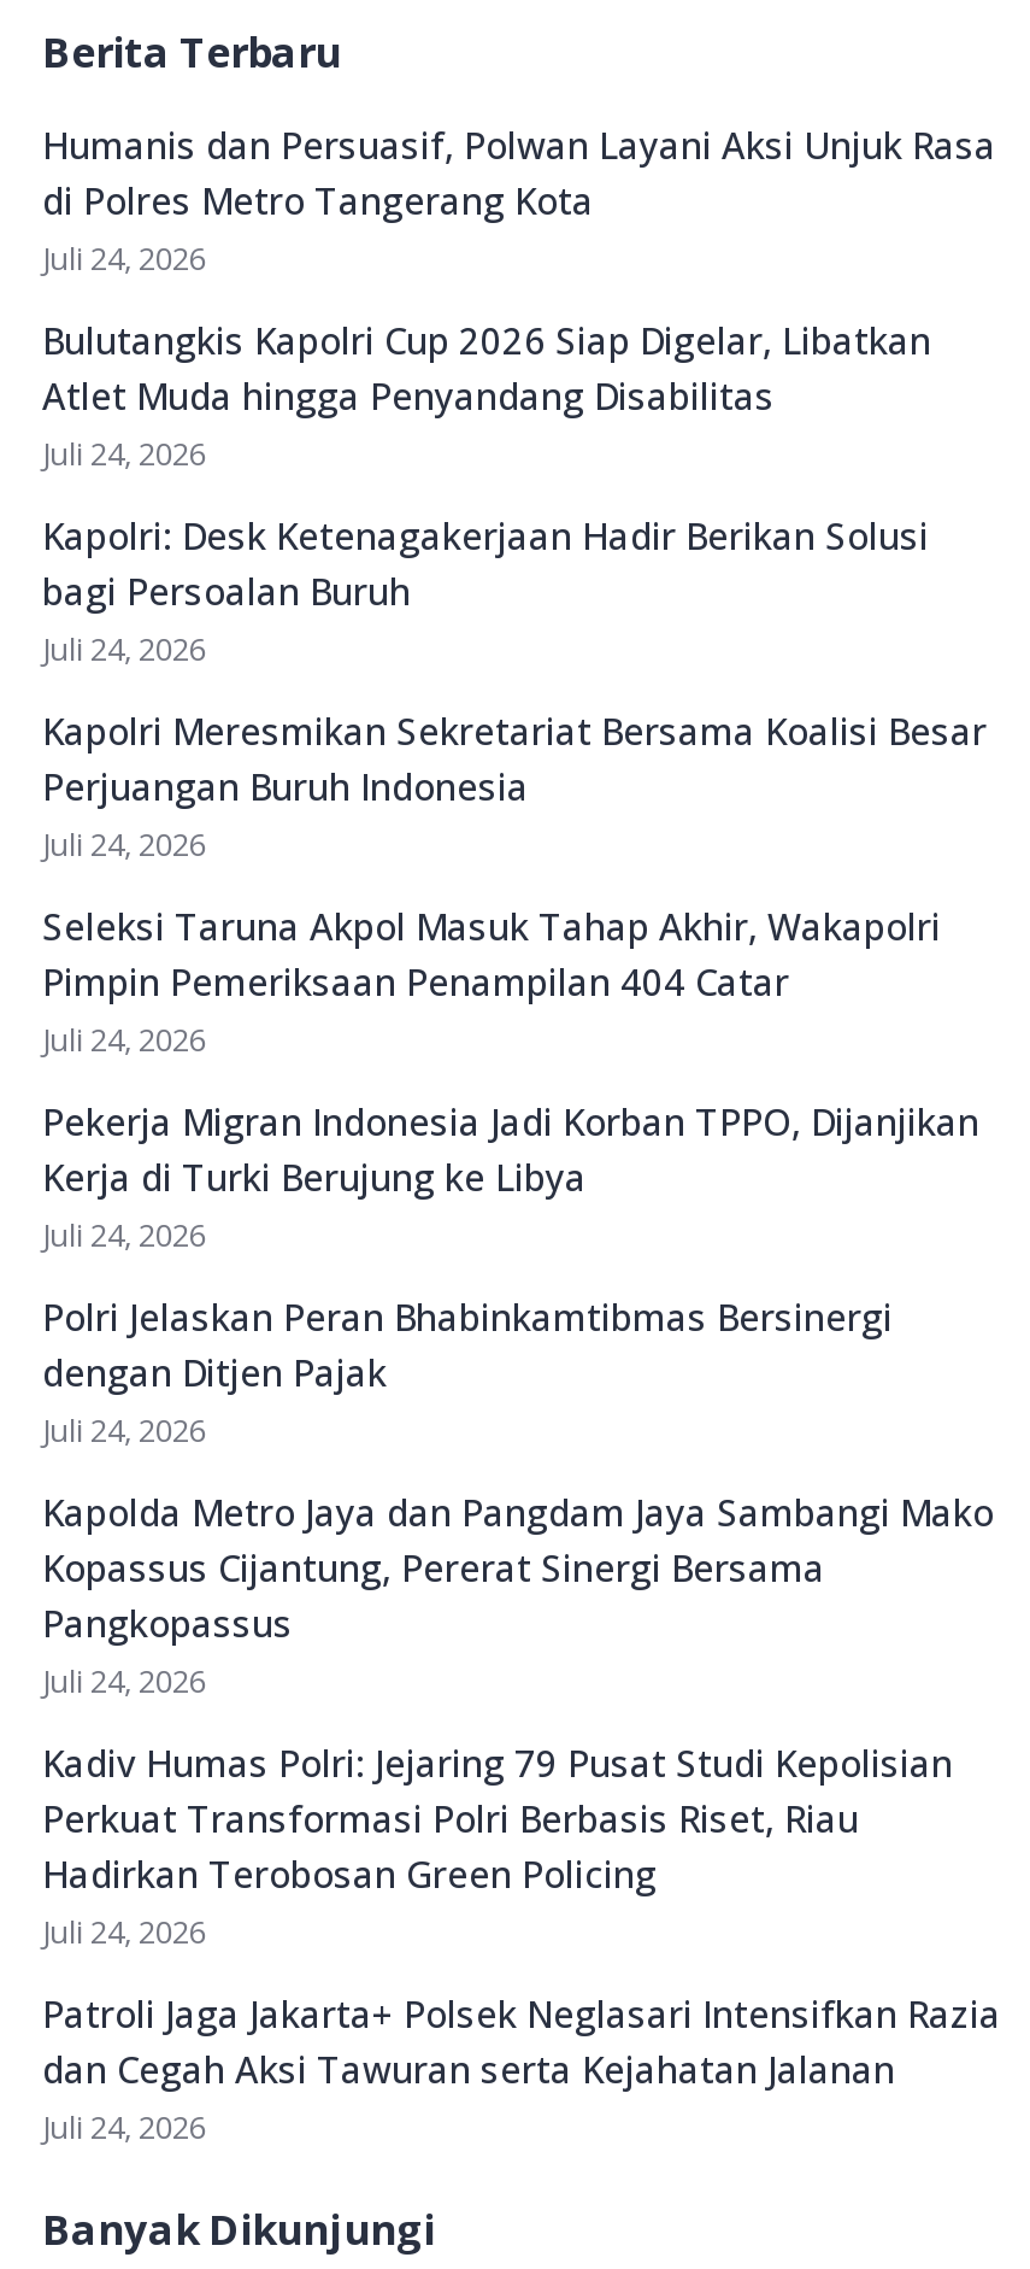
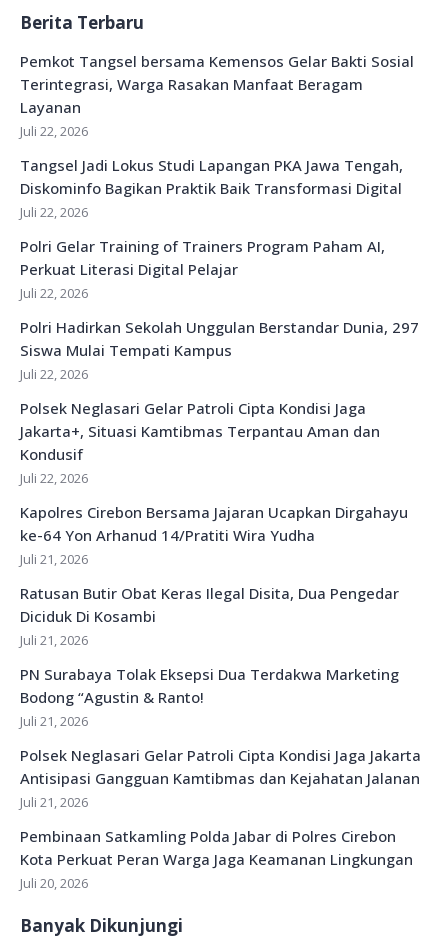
[42,121,996,280] Humanis dan Persuasif, Polwan Layani Aksi Unjuk Rasa | di Polres Metro Tangerang Kota | Juli 24, 2026 -> [20,51,414,140] Pemkot Tangsel bersama Kemensos Gelar Bakti Sosial | Terintegrasi, Warga Rasakan Manfaat Beragam | Layanan | Juli 22, 2026
[42,317,931,476] Bulutangkis Kapolri Cup 2026 Siap Digelar, Libatkan | Atlet Muda hingga Penyandang Disabilitas | Juli 24, 2026 -> [20,155,403,221] Tangsel Jadi Lokus Studi Lapangan PKA Jawa Tengah, | Diskominfo Bagikan Praktik Baik Transformasi Digital | Juli 22, 2026
[42,512,929,671] Kapolri: Desk Ketenagakerjaan Hadir Berikan Solusi | bagi Persoalan Buruh | Juli 24, 2026 -> [20,236,385,302] Polri Gelar Training of Trainers Program Paham AI, | Perkuat Literasi Digital Pelajar | Juli 22, 2026
[42,707,987,866] Kapolri Meresmikan Sekretariat Bersama Koalisi Besar | Perjuangan Buruh Indonesia | Juli 24, 2026 -> [20,317,419,383] Polri Hadirkan Sekolah Unggulan Berstandar Dunia, 297 | Siswa Mulai Tempati Kampus | Juli 22, 2026
[42,903,941,1062] Seleksi Taruna Akpol Masuk Tahap Akhir, Wakapolri | Pimpin Pemeriksaan Penampilan 404 Catar | Juli 24, 2026 -> [20,398,380,487] Polsek Neglasari Gelar Patroli Cipta Kondisi Jaga | Jakarta+, Situasi Kamtibmas Terpantau Aman dan | Kondusif | Juli 22, 2026
[42,1098,979,1257] Pekerja Migran Indonesia Jadi Korban TPPO, Dijanjikan | Kerja di Turki Berujung ke Libya | Juli 24, 2026 -> [20,502,408,568] Kapolres Cirebon Bersama Jajaran Ucapkan Dirgahayu | ke-64 Yon Arhanud 14/Pratiti Wira Yudha | Juli 21, 2026
[42,1293,893,1452] Polri Jelaskan Peran Bhabinkamtibmas Bersinergi | dengan Ditjen Pajak | Juli 24, 2026 -> [20,583,399,649] Ratusan Butir Obat Keras Ilegal Disita, Dua Pengedar | Diciduk Di Kosambi | Juli 21, 2026
[42,1488,994,1703] Kapolda Metro Jaya dan Pangdam Jaya Sambangi Mako | Kopassus Cijantung, Pererat Sinergi Bersama | Pangkopassus | Juli 24, 2026 -> [20,664,399,730] PN Surabaya Tolak Eksepsi Dua Terdakwa Marketing | Bodong “Agustin & Ranto! | Juli 21, 2026
[42,1739,953,1954] Kadiv Humas Polri: Jejaring 79 Pusat Studi Kepolisian | Perkuat Transformasi Polri Berbasis Riset, Riau | Hadirkan Terobosan Green Policing | Juli 24, 2026 -> [20,745,421,811] Polsek Neglasari Gelar Patroli Cipta Kondisi Jaga Jakarta | Antisipasi Gangguan Kamtibmas dan Kejahatan Jalanan | Juli 21, 2026
[42,1990,1001,2149] Patroli Jaga Jakarta+ Polsek Neglasari Intensifkan Razia | dan Cegah Aksi Tawuran serta Kejahatan Jalanan | Juli 24, 2026 -> [20,826,413,892] Pembinaan Satkamling Polda Jabar di Polres Cirebon | Kota Perkuat Peran Warga Jaga Keamanan Lingkungan | Juli 20, 2026

